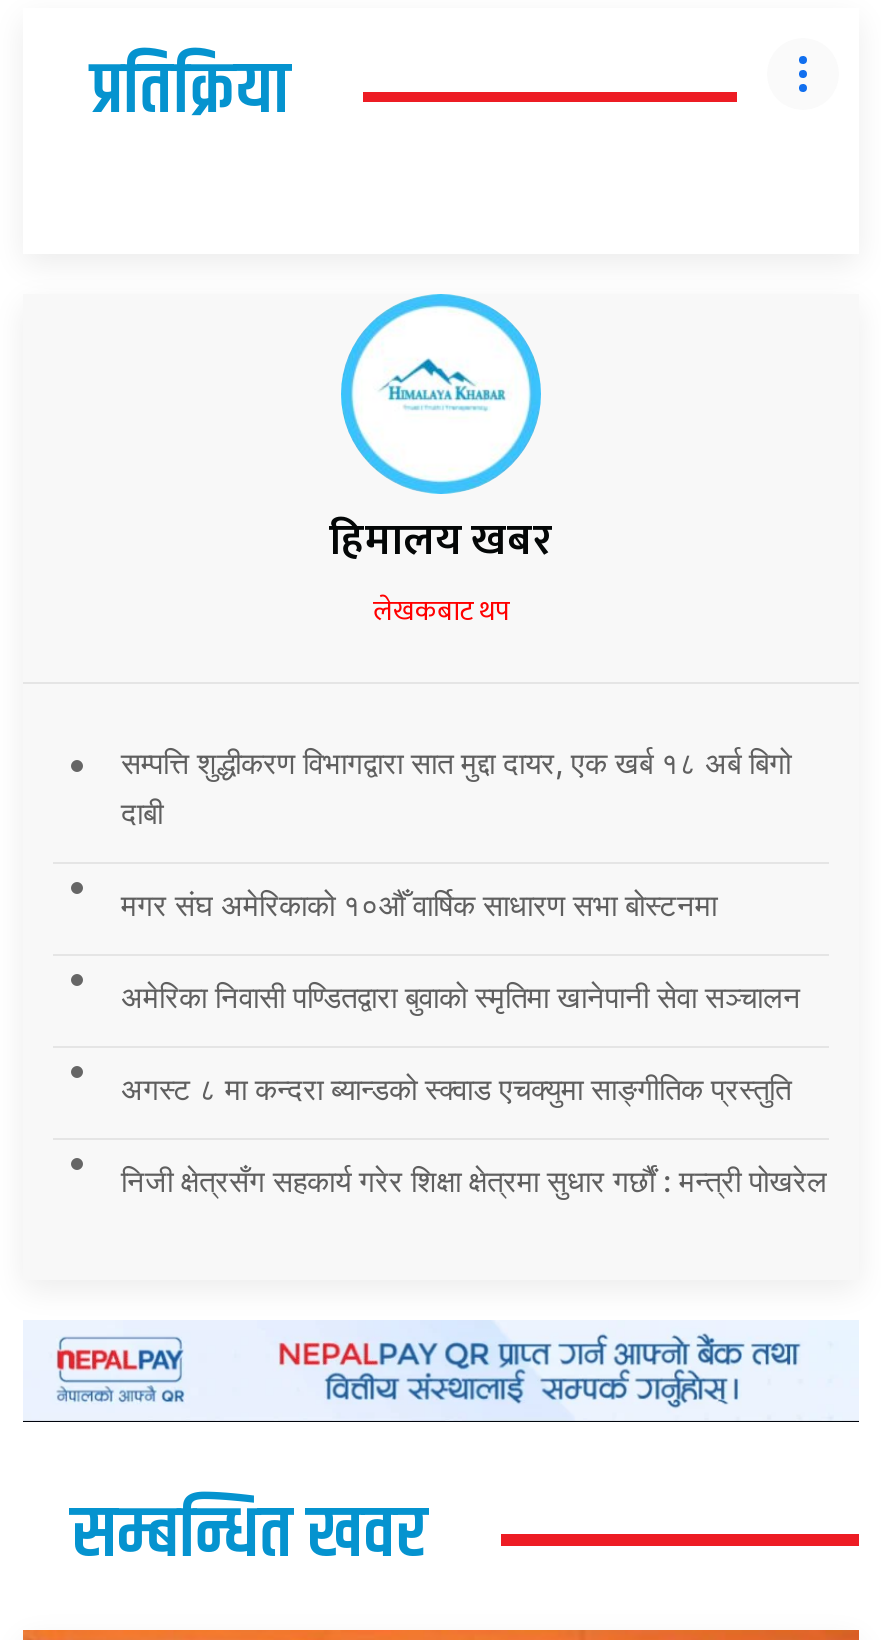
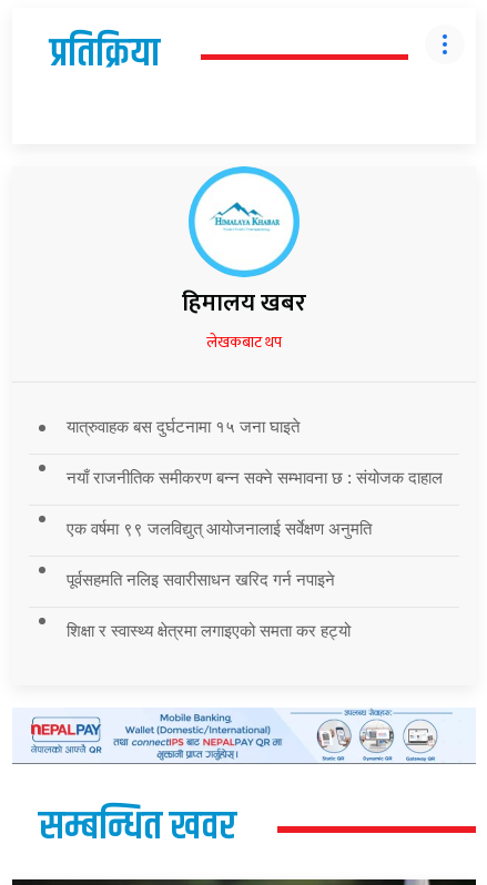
[121,745,791,833] सम्पत्ति शुद्धीकरण विभागद्वारा सात मुद्दा दायर, एक खर्ब १८ अर्ब बिगो | दाबी -> [67,416,300,437] यात्रुवाहक बस दुर्घटनामा १५ जना घाइते
[121,887,717,925] मगर संघ अमेरिकाको १०औँ वार्षिक साधारण सभा बोस्टनमा -> [67,467,443,488] नयाँ राजनीतिक समीकरण बन्न सक्ने सम्भावना छ : संयोजक दाहाल
[121,979,801,1017] अमेरिका निवासी पण्डितद्वारा बुवाको स्मृतिमा खानेपानी सेवा सञ्चालन -> [67,518,372,539] एक वर्षमा ९९ जलविद्युत् आयोजनालाई सर्वेक्षण अनुमति
[121,1071,791,1109] अगस्ट ८ मा कन्दरा ब्यान्डको स्क्वाड एचक्युमा साङ्गीतिक प्रस्तुति -> [67,569,335,590] पूर्वसहमति नलिइ सवारीसाधन खरिद गर्न नपाइने
[121,1163,827,1201] निजी क्षेत्रसँग सहकार्य गरेर शिक्षा क्षेत्रमा सुधार गर्छौं : मन्त्री पोखरेल -> [67,620,351,641] शिक्षा र स्वास्थ्य क्षेत्रमा लगाइएको समता कर हट्यो
[277,1324,801,1418] [image] -> [113,709,452,761] [image]

